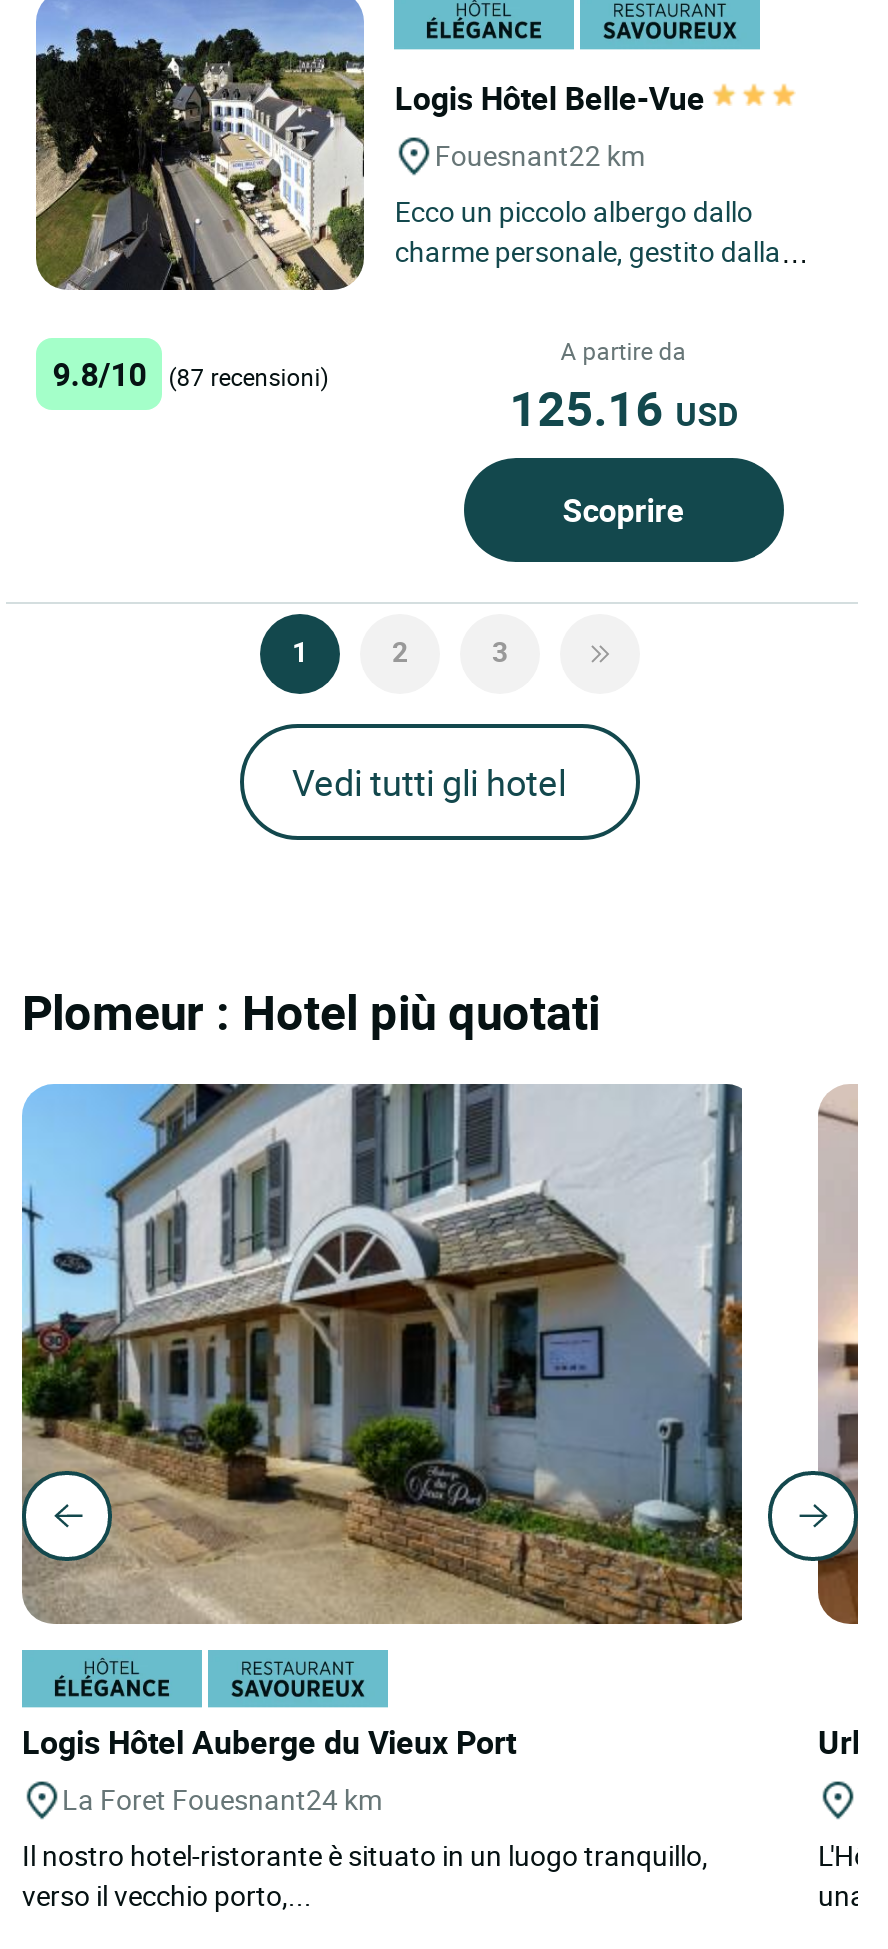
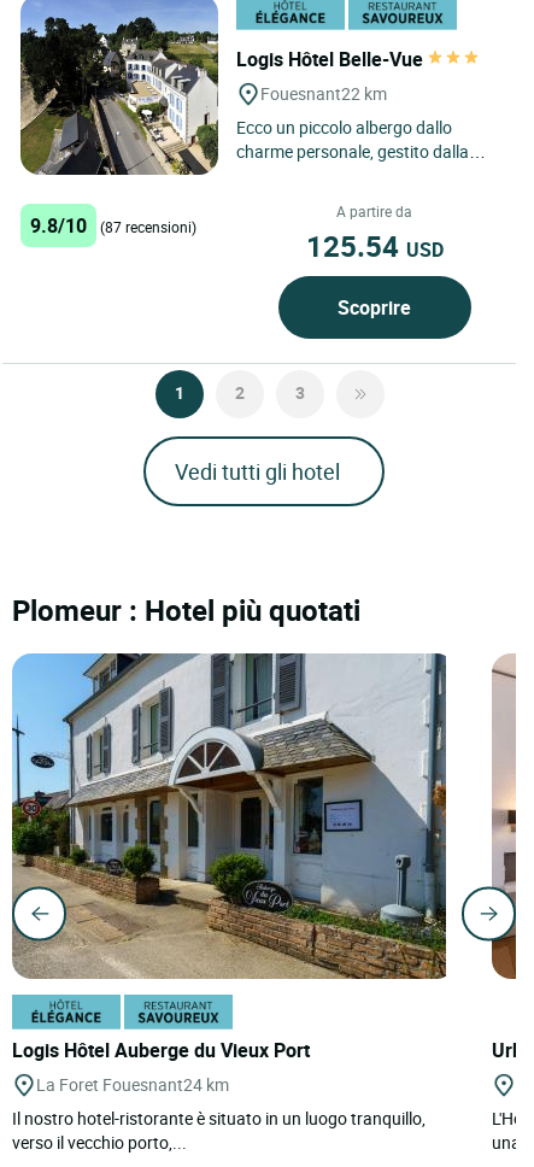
[509,376,737,440] 125.16 USD -> [306,226,443,265] 125.54 USD

